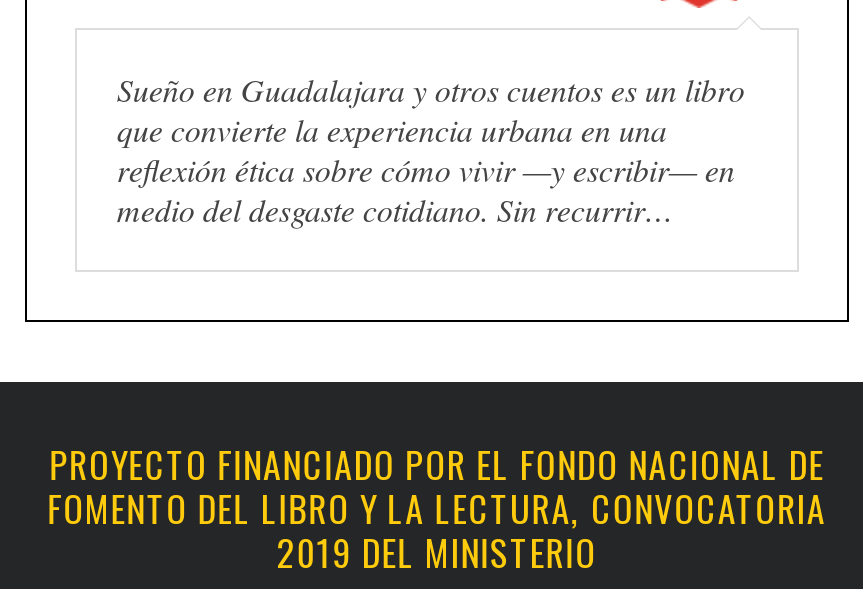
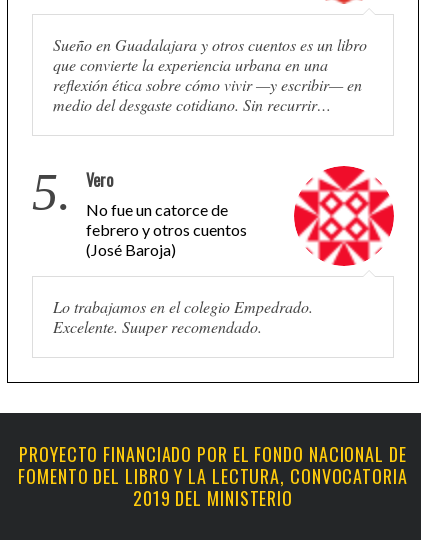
none -> [32,160,395,337] [image] | 5. | Vero | No fue un catorce de | febrero y otros cuentos | (José Baroja) | Lo trabajamos en el colegio Empedrado. | Excelente. Suuper recomendado.

